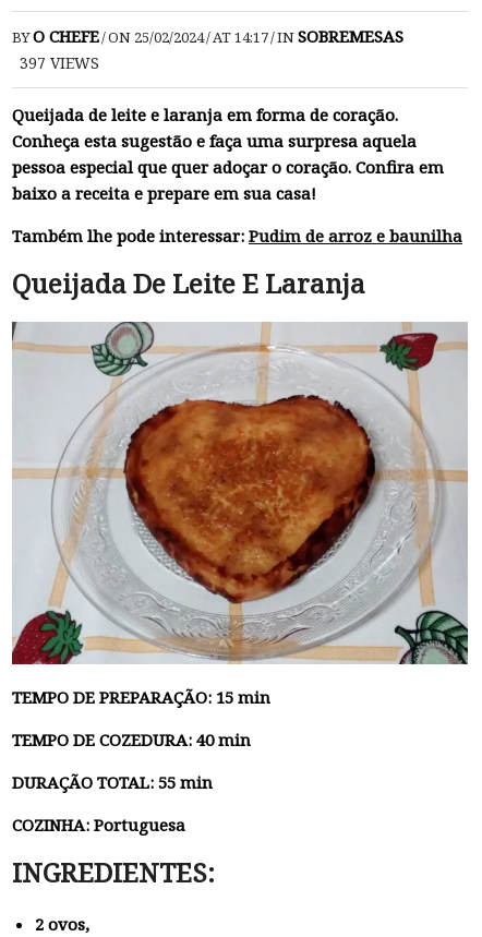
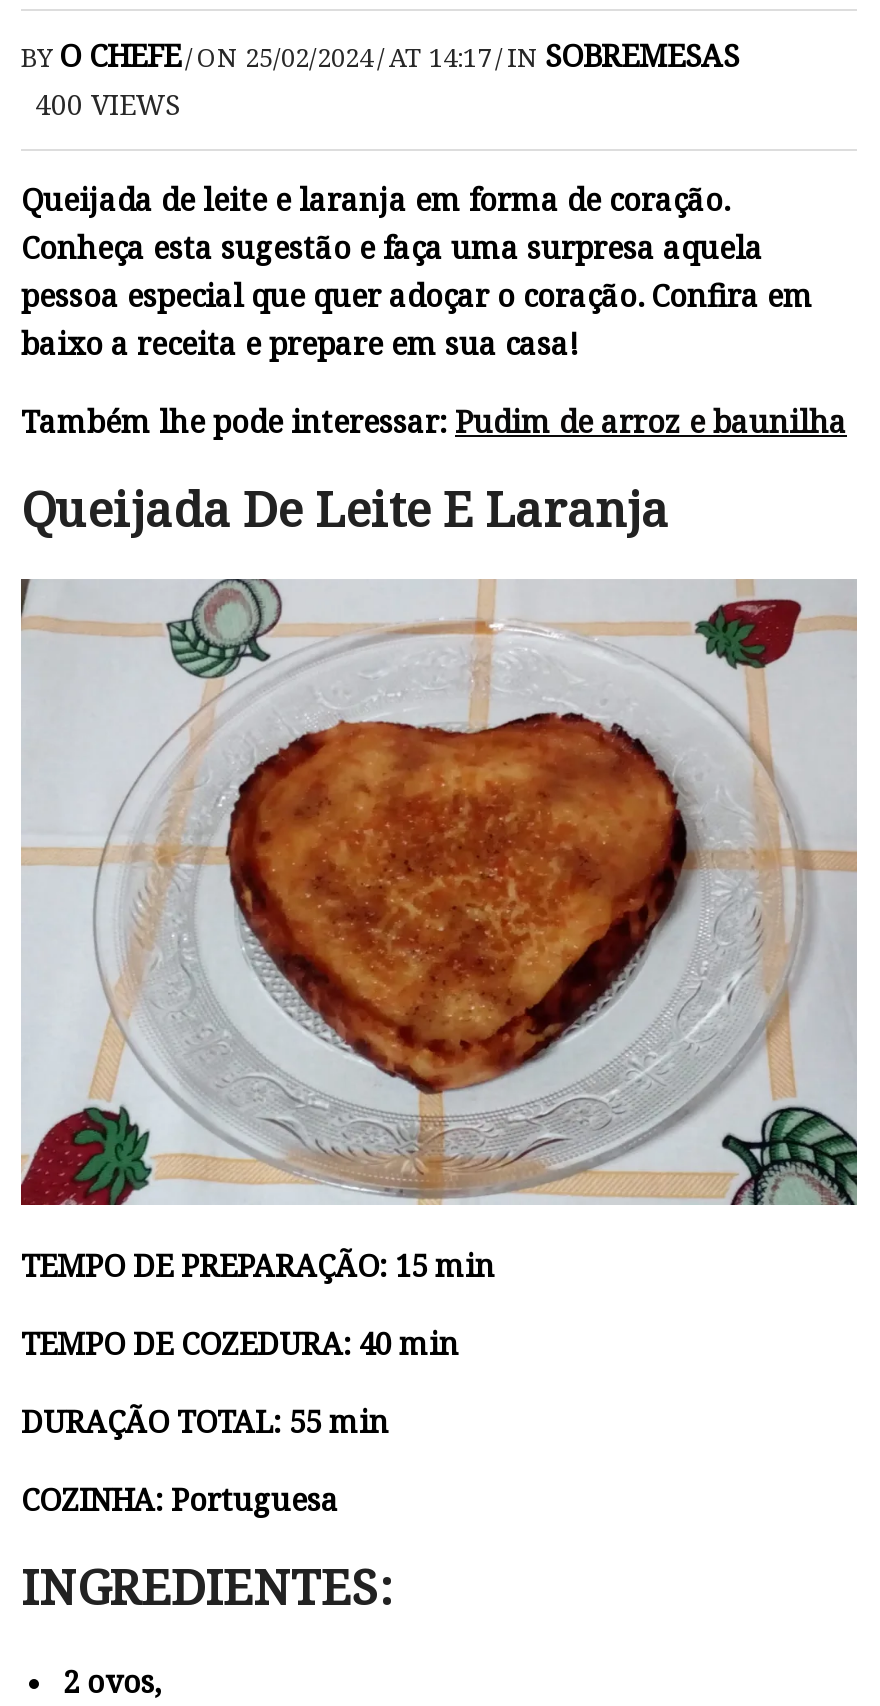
[20,52,99,73] 397 VIEWS -> [35,84,181,122] 400 VIEWS

